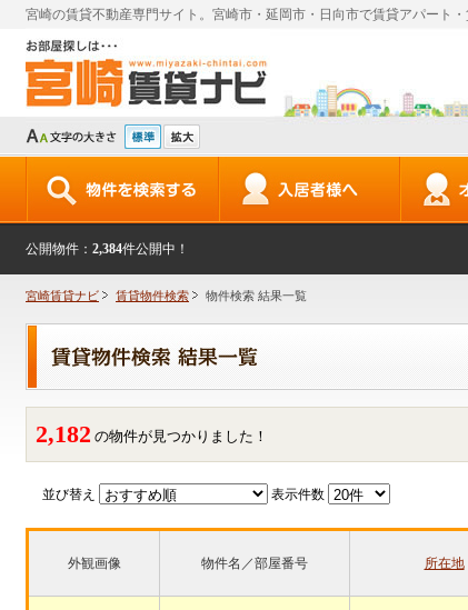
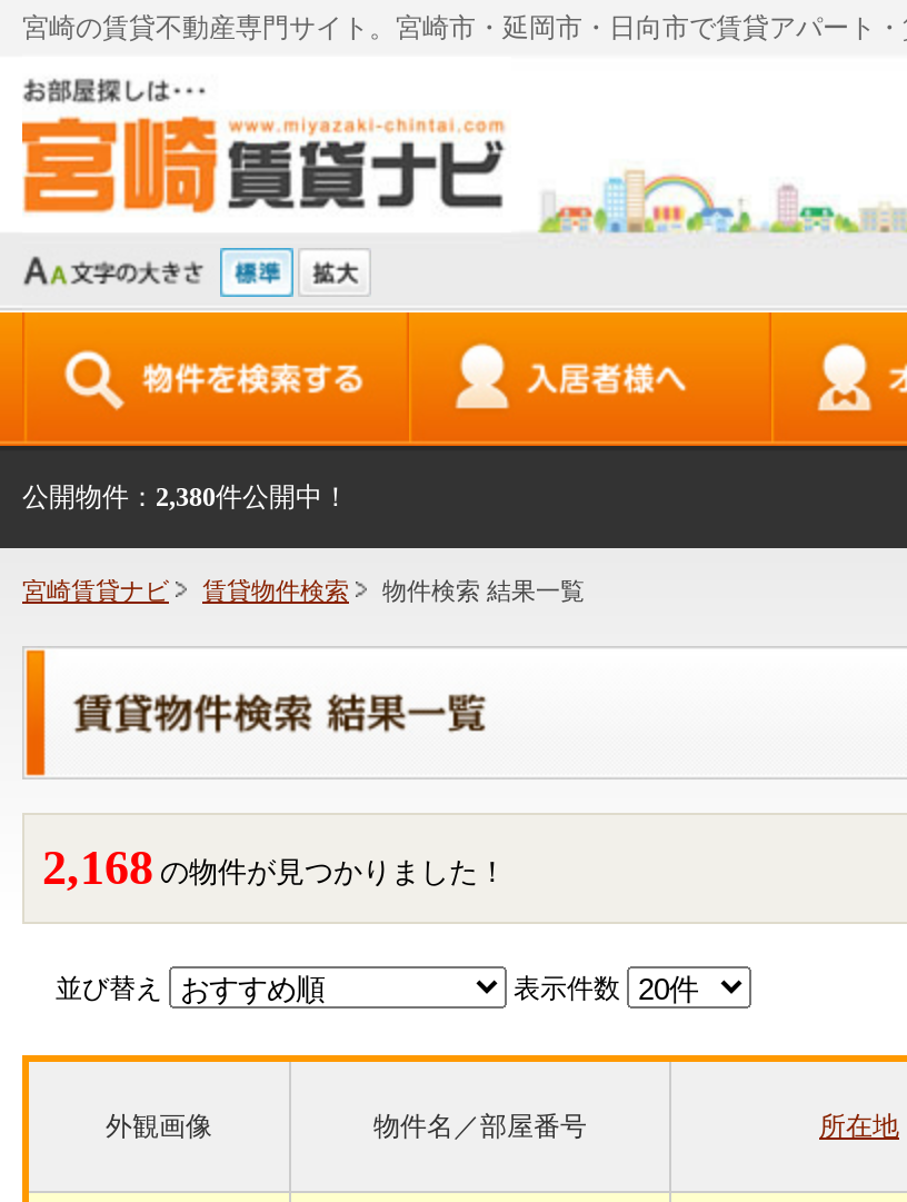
[26,241,189,257] 公開物件：2,384件公開中！ -> [22,481,349,513] 公開物件：2,380件公開中！
[36,420,268,448] 2,182 の物件が見つかりました！ -> [42,840,507,895] 2,168 の物件が見つかりました！

